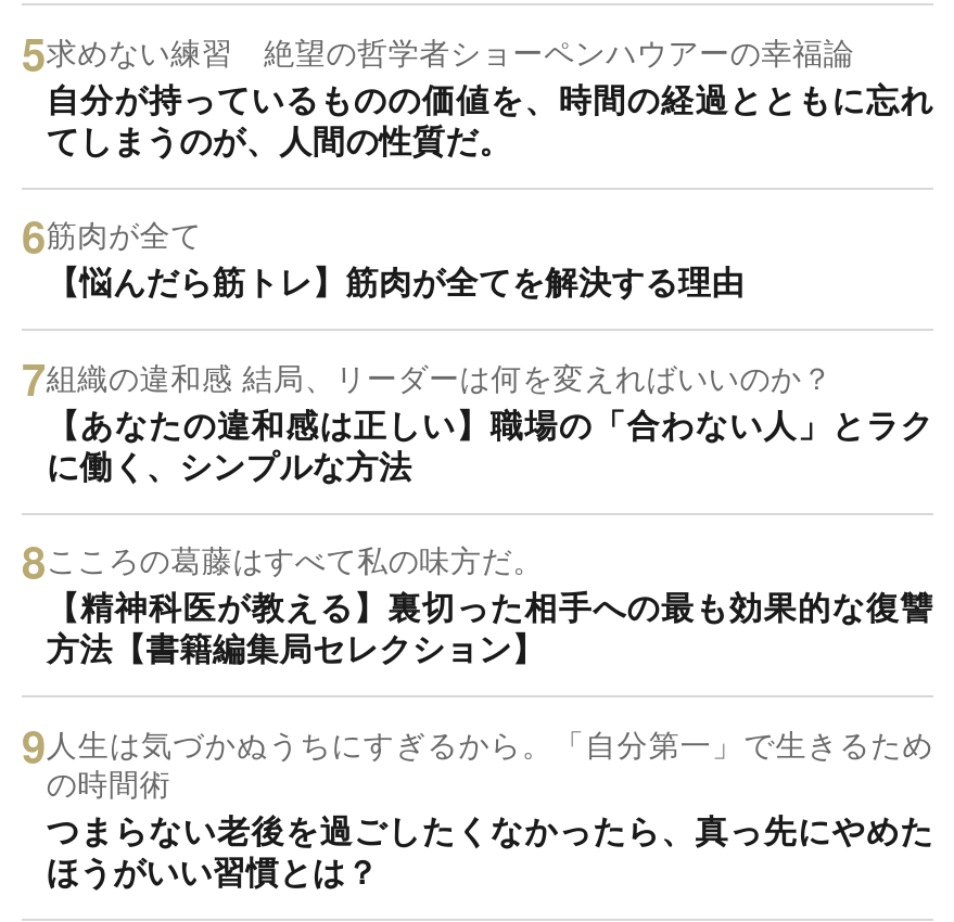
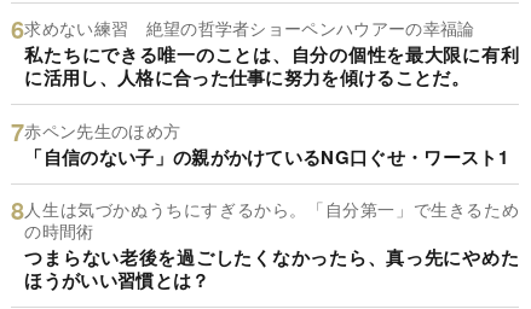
[46,74,933,672] 自分が持っているものの価値を、時間の経過とともに忘れ | てしまうのが、人間の性質だ。 | 筋肉が全て | 【悩んだら筋トレ】筋肉が全てを解決する理由 | 組織の違和感 結局、リーダーは何を変えればいいのか？ | 【あなたの違和感は正しい】職場の「合わない人」とラク | に働く、シンプルな方法 | こころの葛藤はすべて私の味方だ。 | 【精神科医が教える】裏切った相手への最も効果的な復讐 | 方法【書籍編集局セレクション】 -> [25,41,519,170] 私たちにできる唯一のことは、自分の個性を最大限に有利 | に活用し、人格に合った仕事に努力を傾けることだ。 | 赤ペン先生のほめ方 | 「自信のない子」の親がかけているNG口ぐせ・ワースト1

